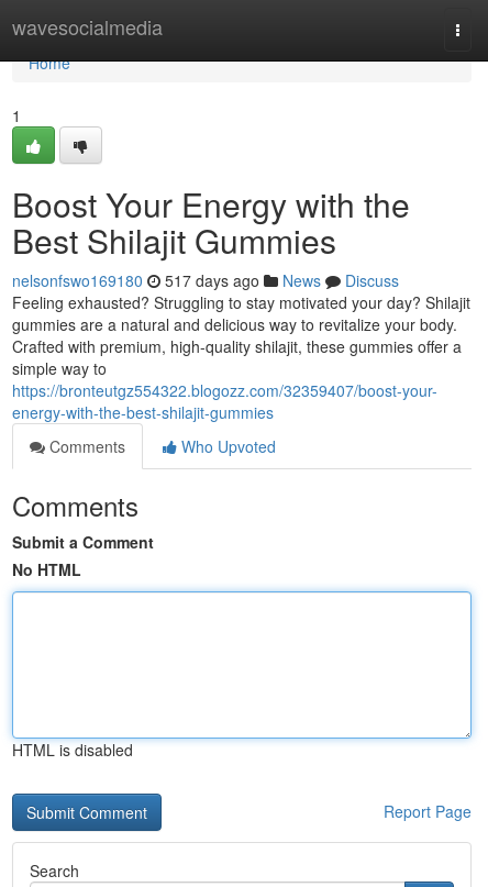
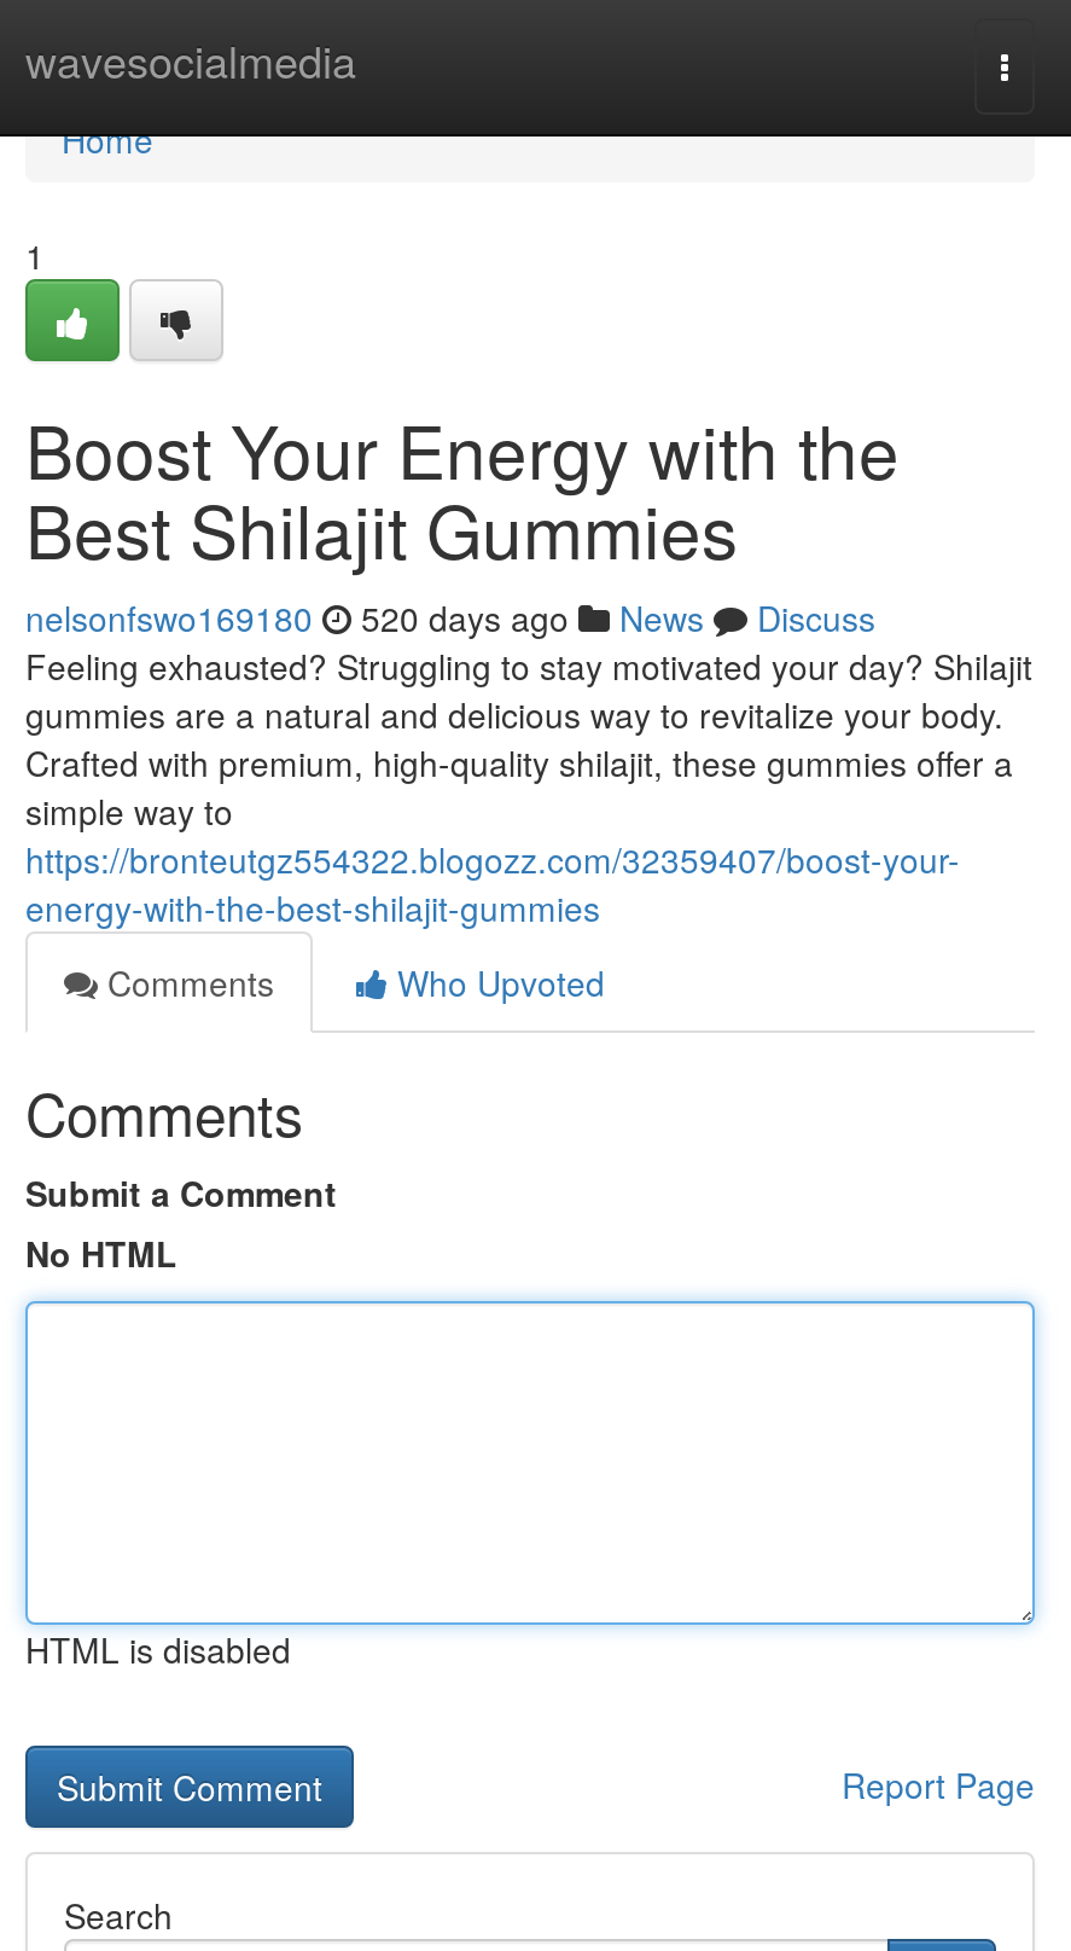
[12,269,399,291] nelsonfswo169180 517 days ago News Discuss -> [25,593,875,641] nelsonfswo169180 520 days ago News Discuss

